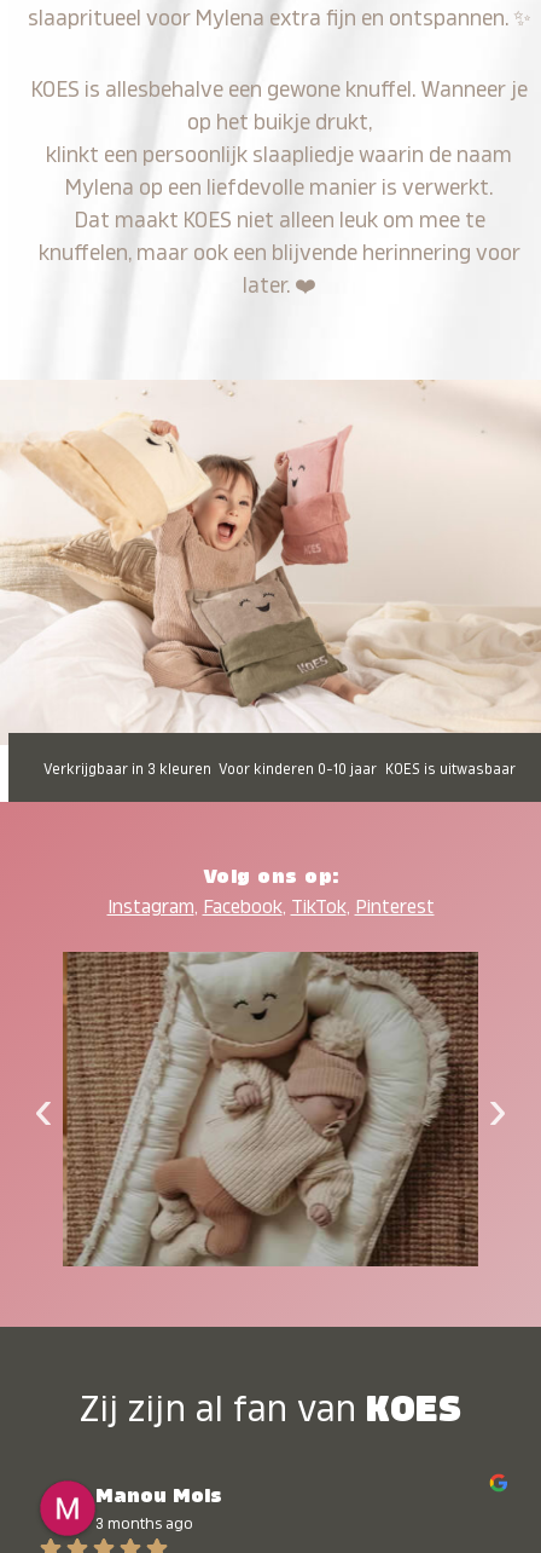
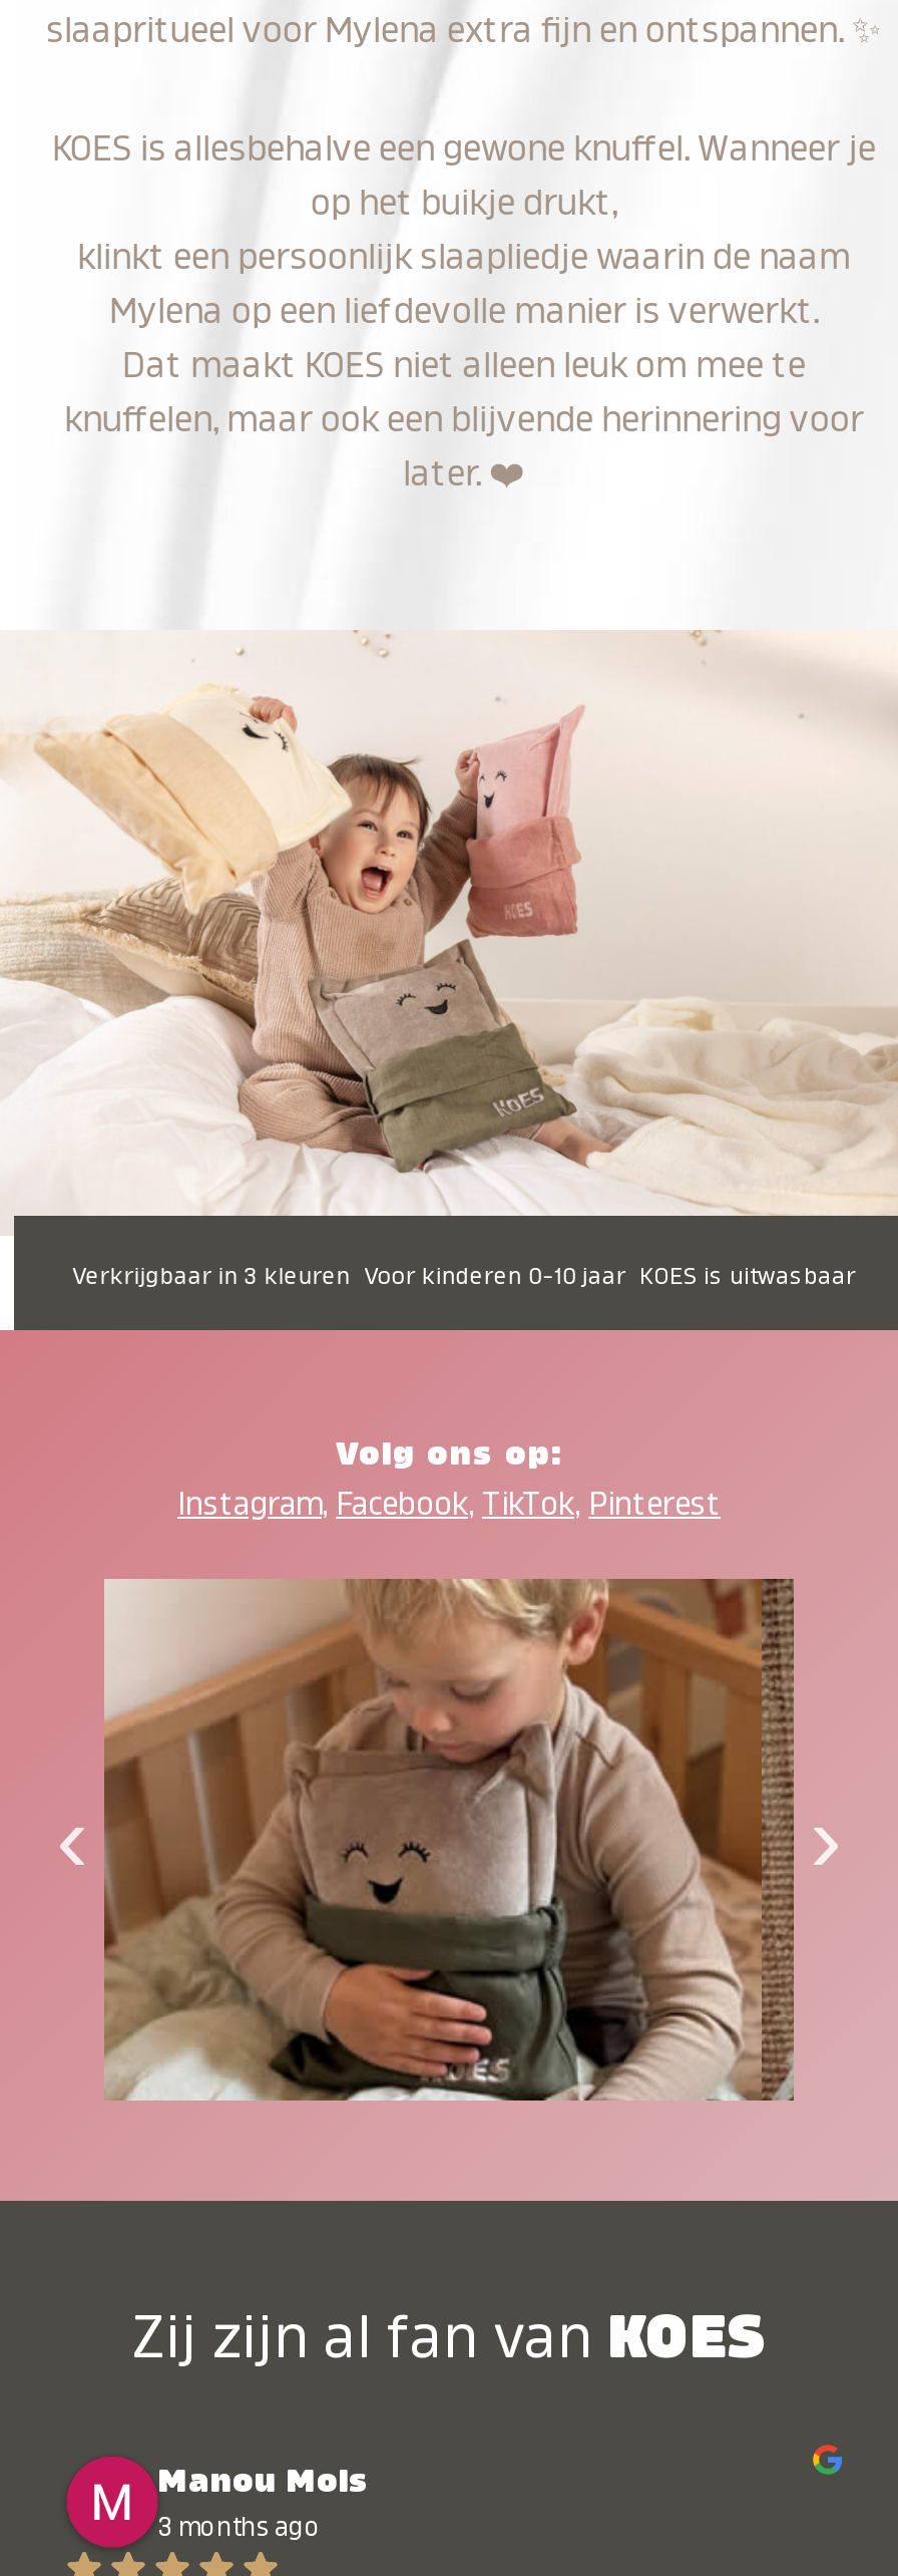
[62,951,479,1268] [image] -> [102,1577,794,2103] [image]

